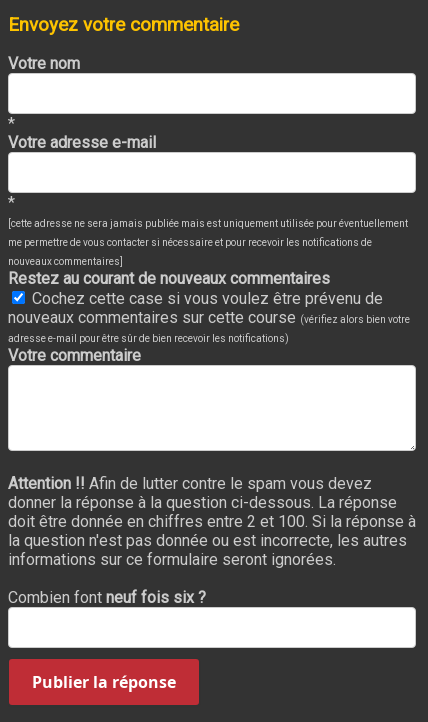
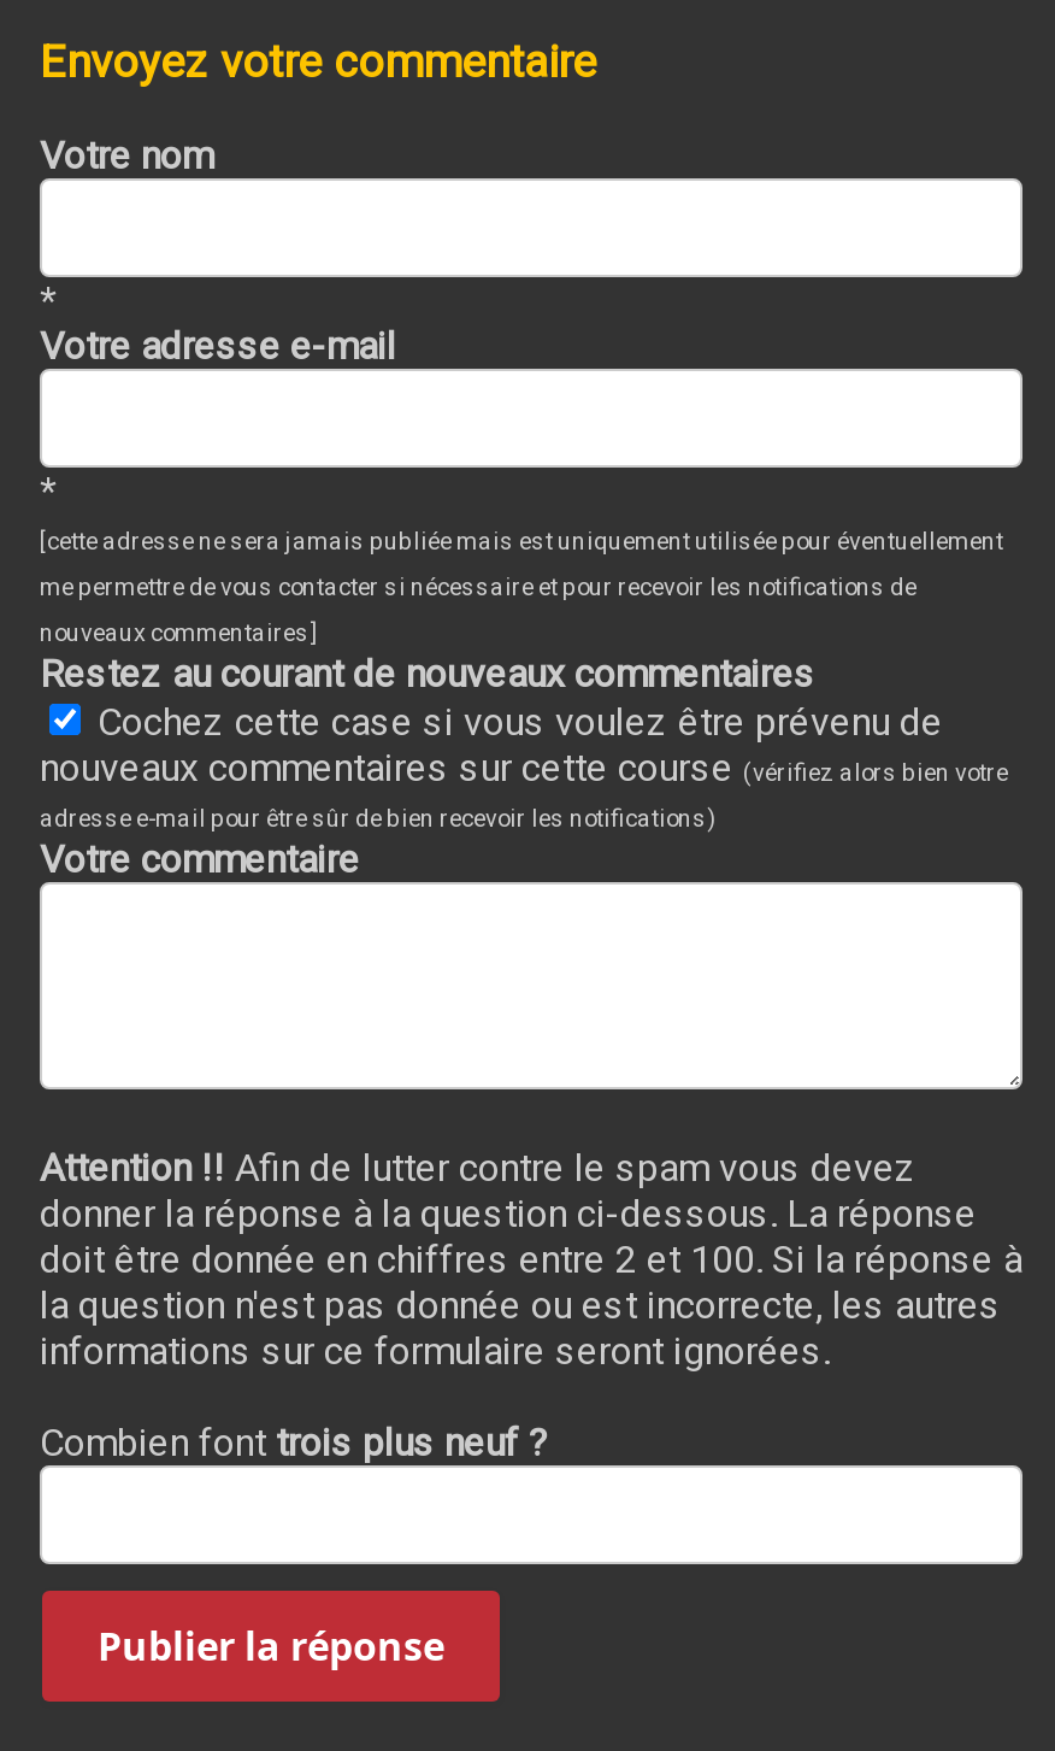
[8,588,206,607] Combien font neuf fois six ? -> [40,1421,548,1466] Combien font trois plus neuf ?

